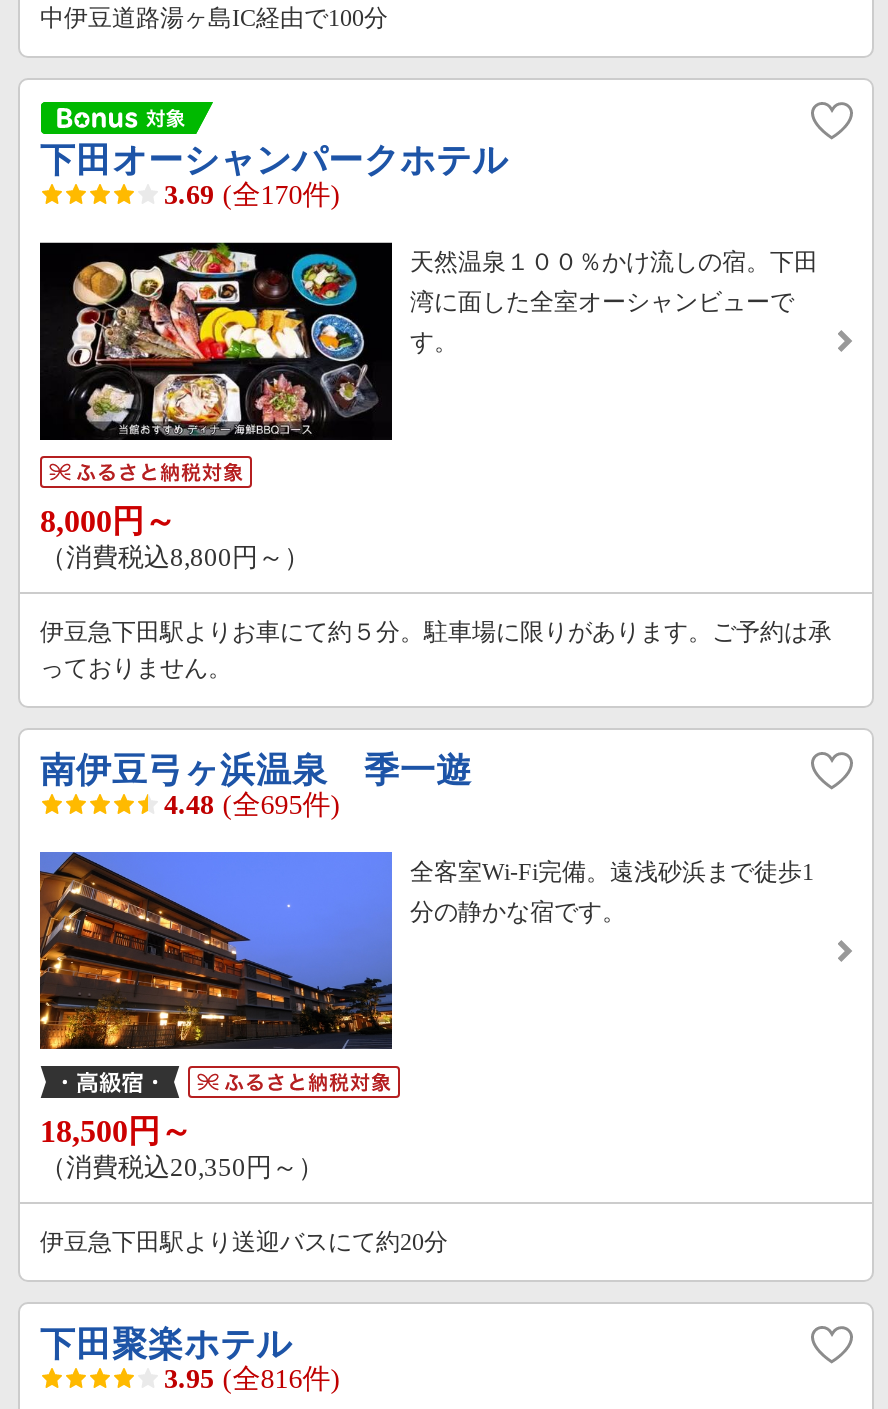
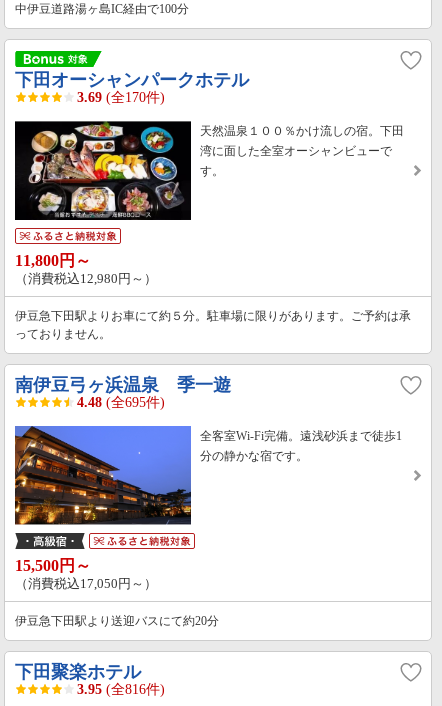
[40,504,176,538] 8,000円～ -> [15,252,91,269] 11,800円～
[40,544,310,572] （消費税込8,800円～） -> [15,272,157,286] （消費税込12,980円～）
[40,1114,192,1148] 18,500円～ -> [15,557,91,574] 15,500円～
[40,1154,324,1182] （消費税込20,350円～） -> [15,577,157,591] （消費税込17,050円～）

